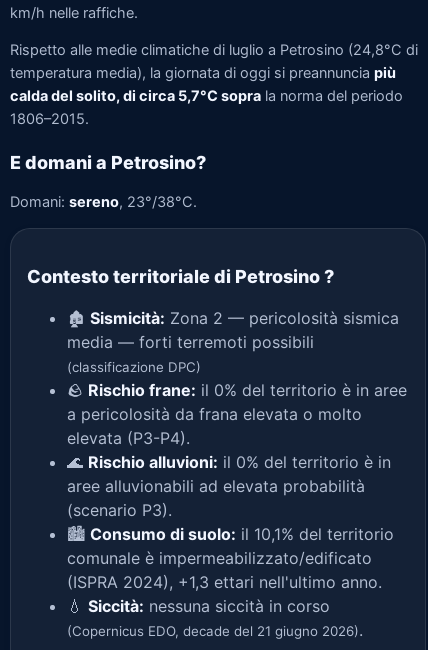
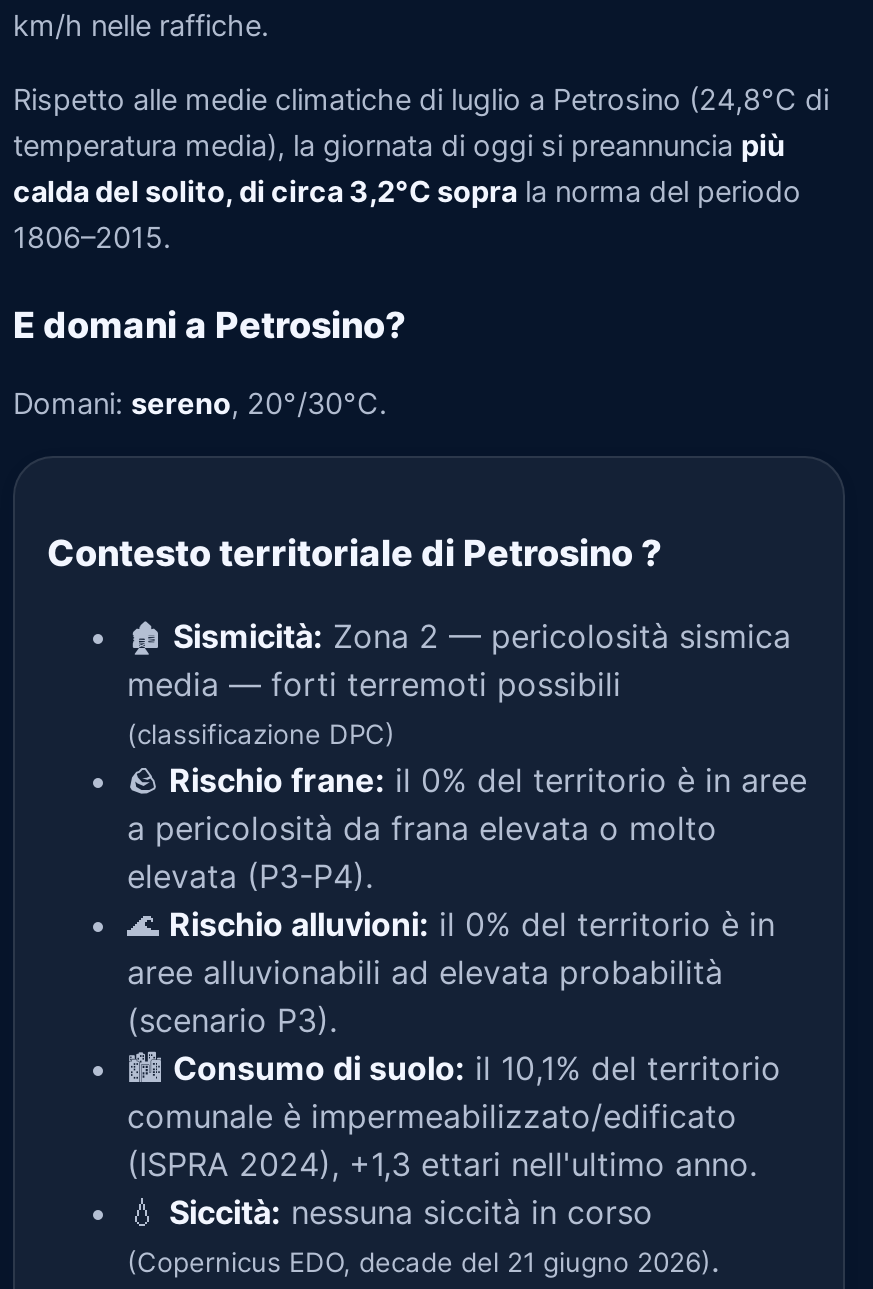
[10,87,403,105] calda del solito, di circa 5,7°C sopra la norma del periodo -> [13,174,801,210] calda del solito, di circa 3,2°C sopra la norma del periodo
[10,192,197,210] Domani: sereno, 23°/38°C. -> [13,385,387,421] Domani: sereno, 20°/30°C.

